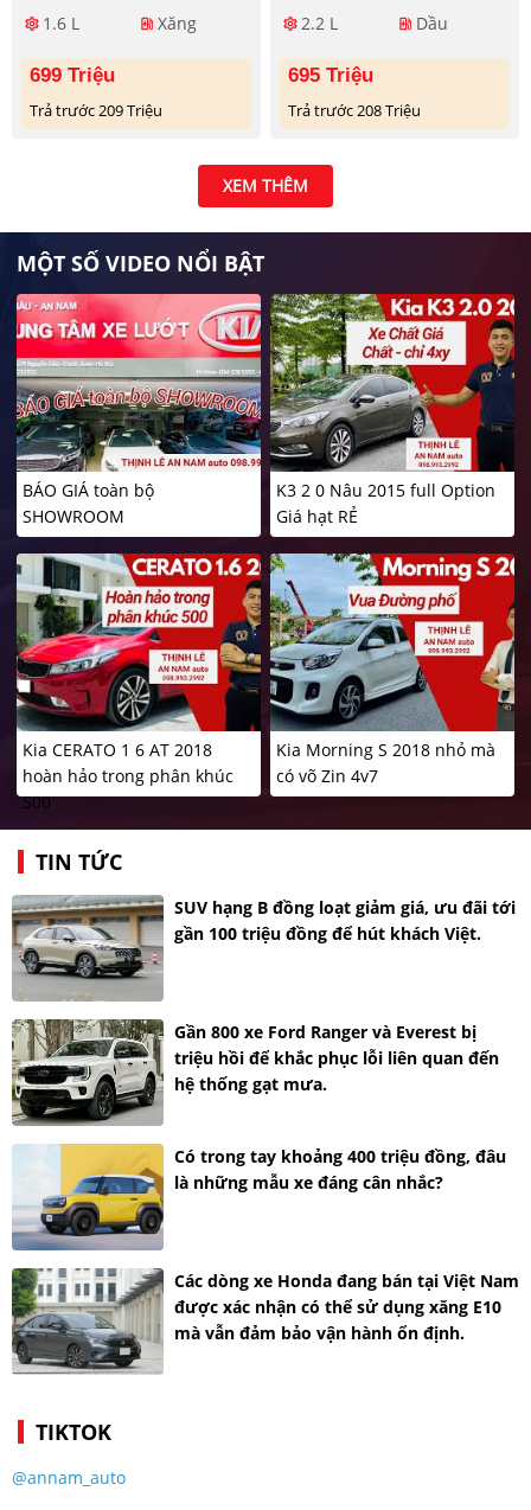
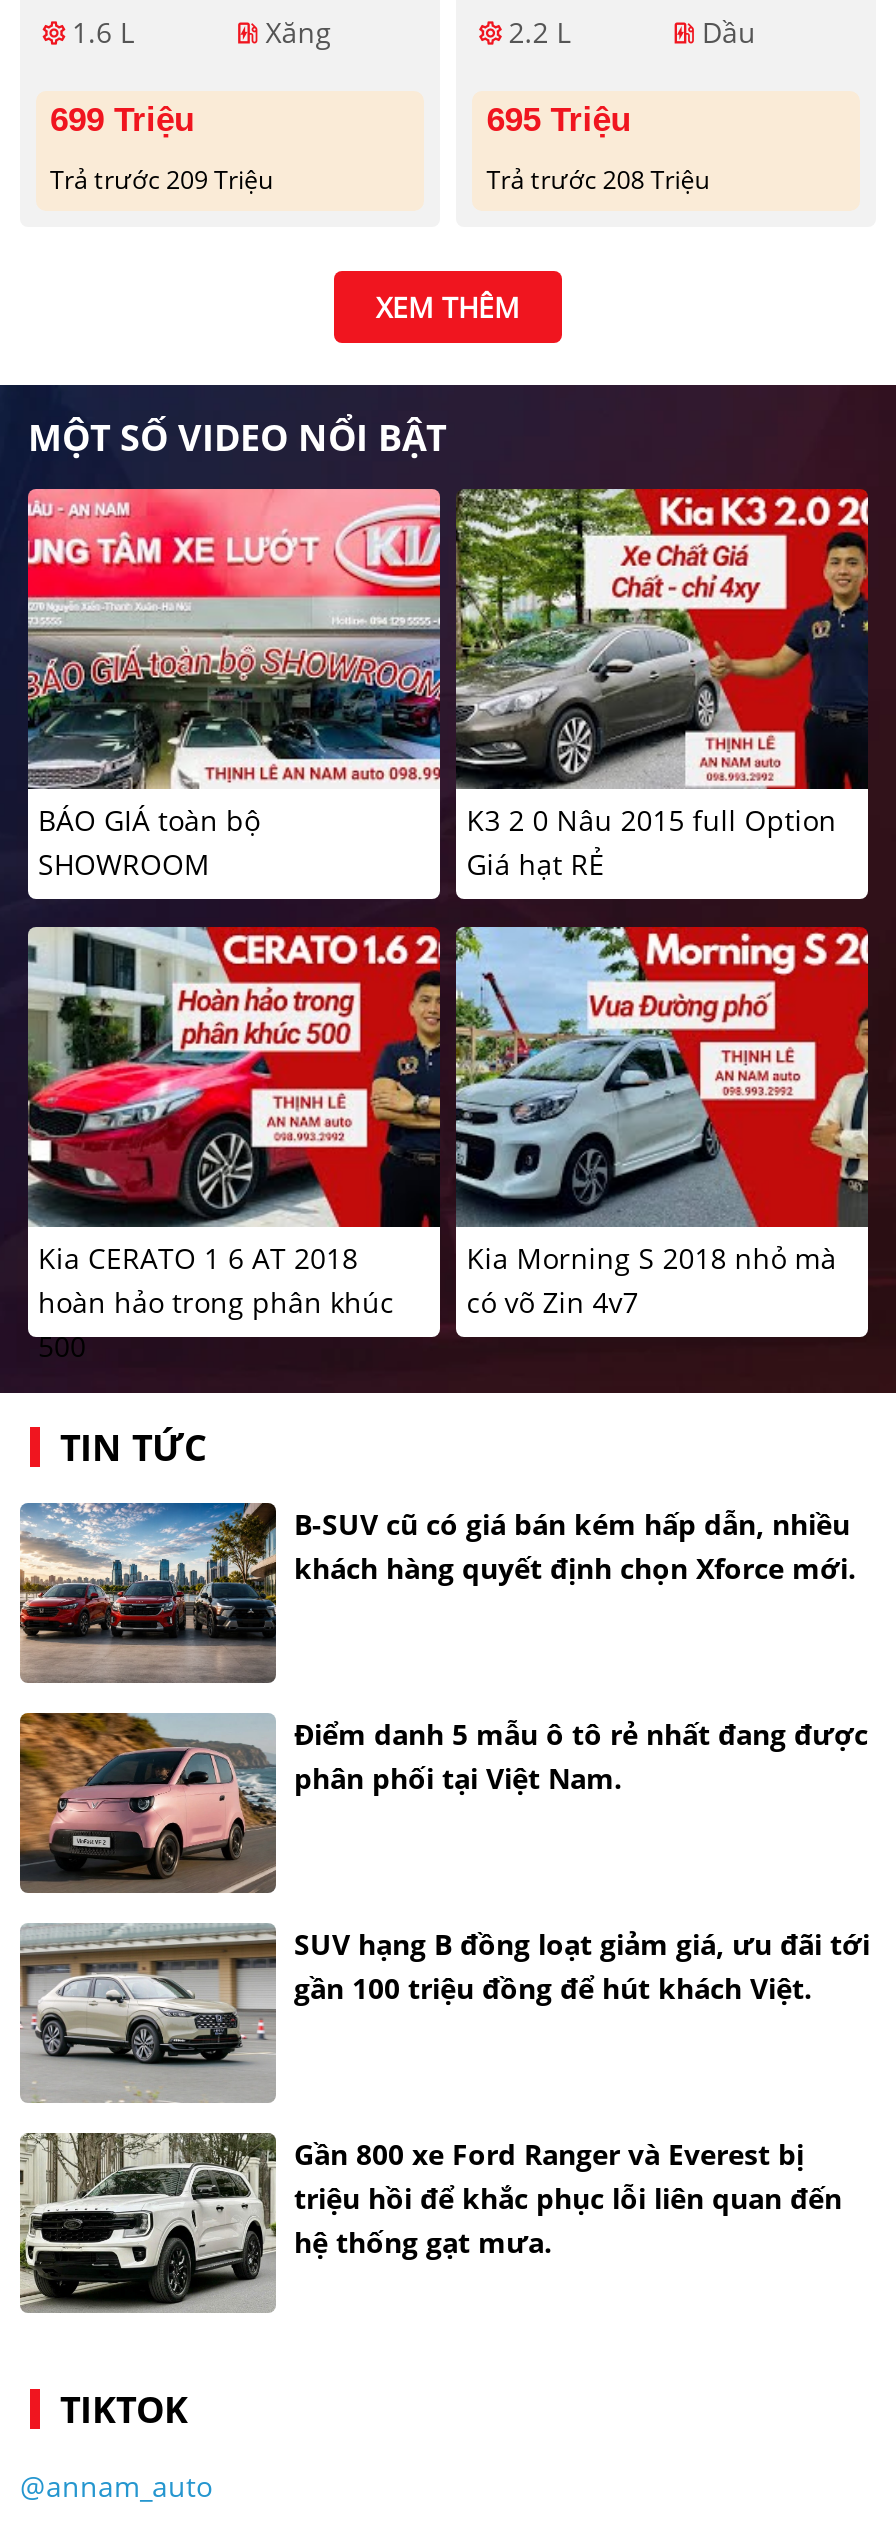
none -> [18,1711,868,1893] [image] | Điểm danh 5 mẫu ô tô rẻ nhất đang được | phân phối tại Việt Nam.
none -> [20,1503,856,1683] [image] | B-SUV cũ có giá bán kém hấp dẫn, nhiều | khách hàng quyết định chọn Xforce mới.
moved [9,894,516,1095] -> [16,1921,870,2261]: [image] | SUV hạng B đồng loạt giảm giá, ưu đãi tới | gần 100 triệu đồng để hút khách Việt. | Gần 800 xe Ford Ranger và Everest bị | triệu hồi để khắc phục lỗi liên quan đến | hệ thống gạt mưa.
[13,1143,506,1250] [image] | Có trong tay khoảng 400 triệu đồng, đâu | là những mẫu xe đáng cân nhắc? -> none
[12,1268,519,1373] [image] | Các dòng xe Honda đang bán tại Việt Nam | được xác nhận có thể sử dụng xăng E10 | mà vẫn đảm bảo vận hành ổn định. -> none

